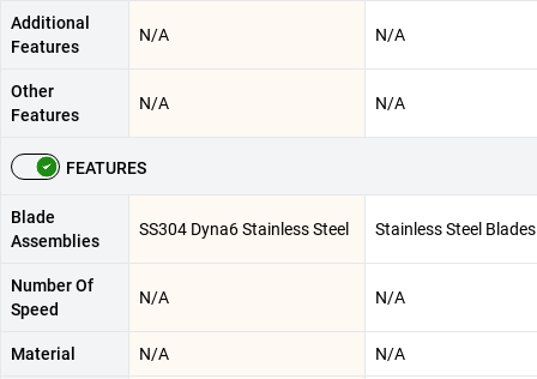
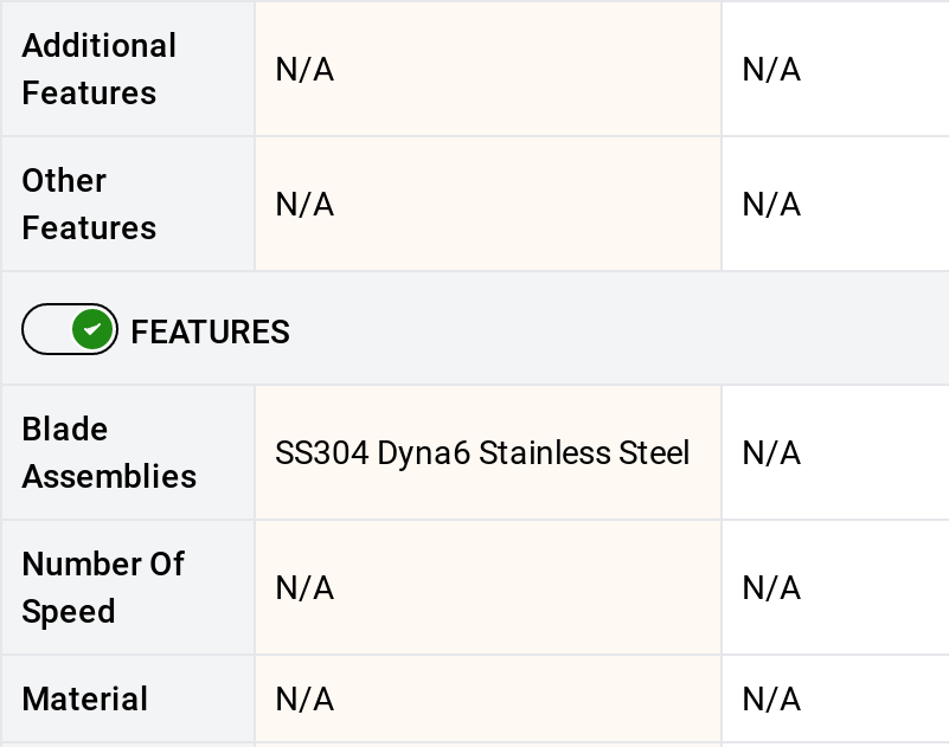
[375,219,536,239] Stainless Steel Blades -> [742,433,801,471] N/A

